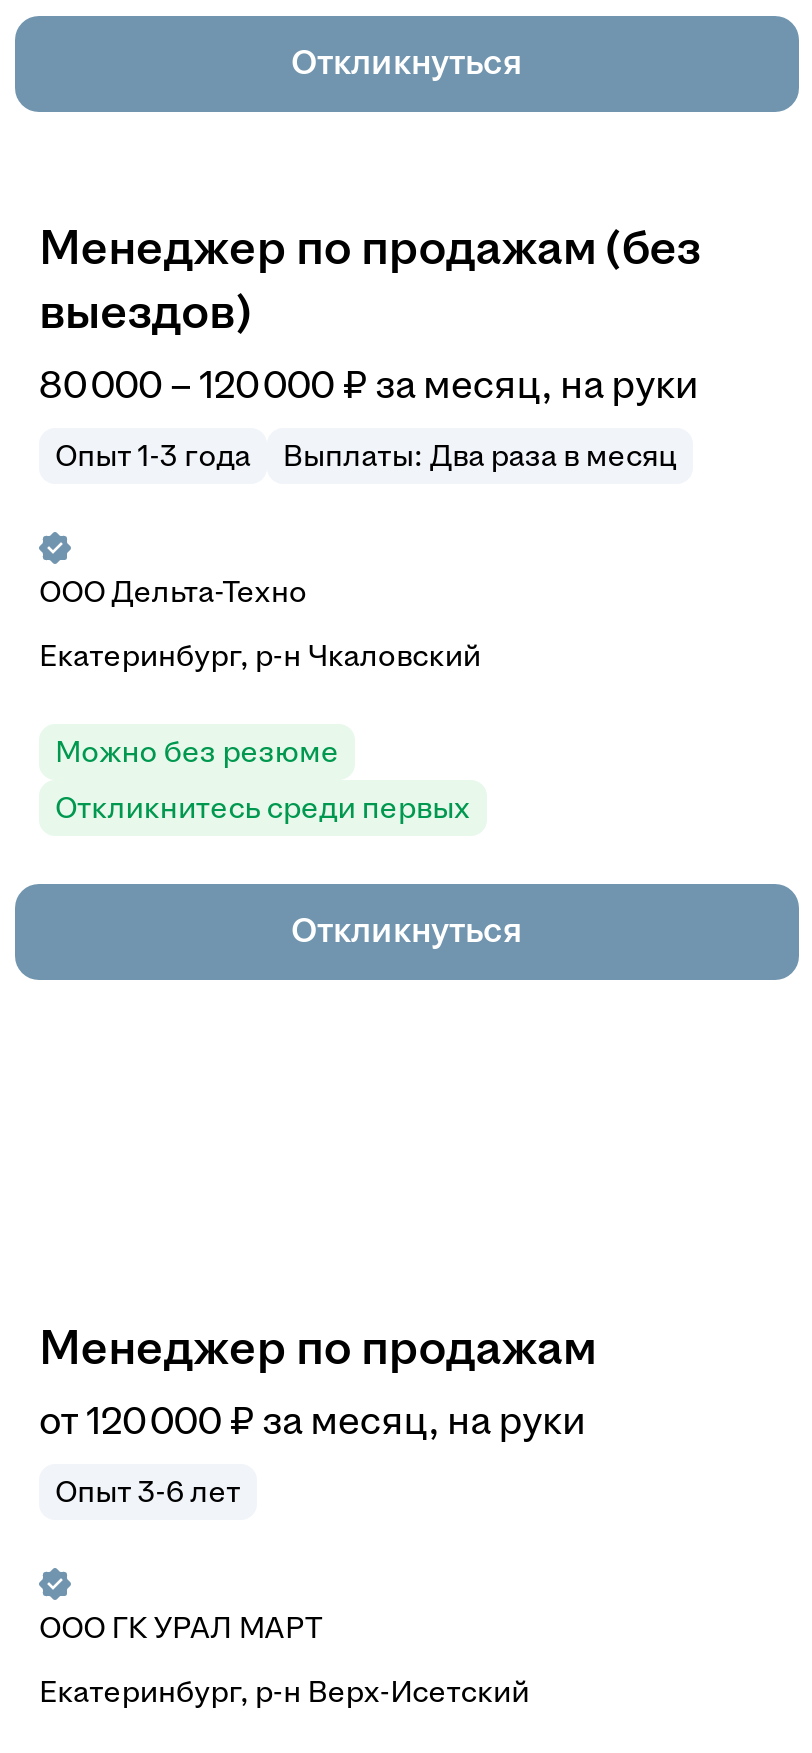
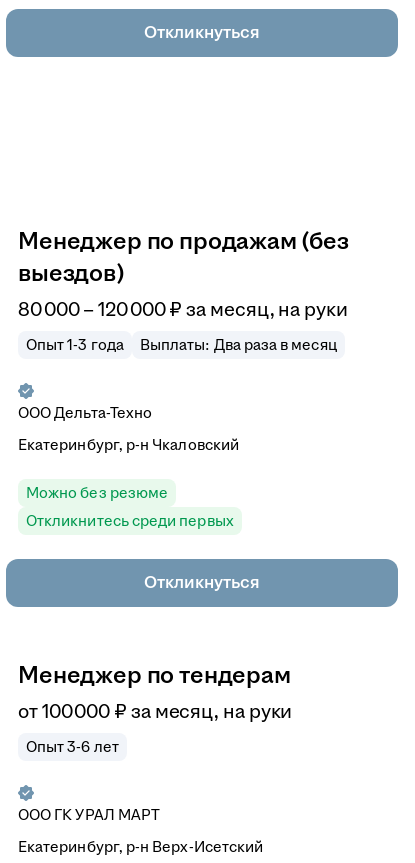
moved [39,222,701,950] -> [18,228,349,592]: Менеджер по продажам (без | выездов) | 80 000 – 120 000 ₽ за месяц, на руки | ... | Откликнитесь среди первых | Откликнуться
[39,1322,596,1374] Менеджер по продажам -> [18,662,291,688] Менеджер по тендерам
[39,1400,586,1442] от 120 000 ₽ за месяц, на руки -> [18,701,292,722] от 100 000 ₽ за месяц, на руки

